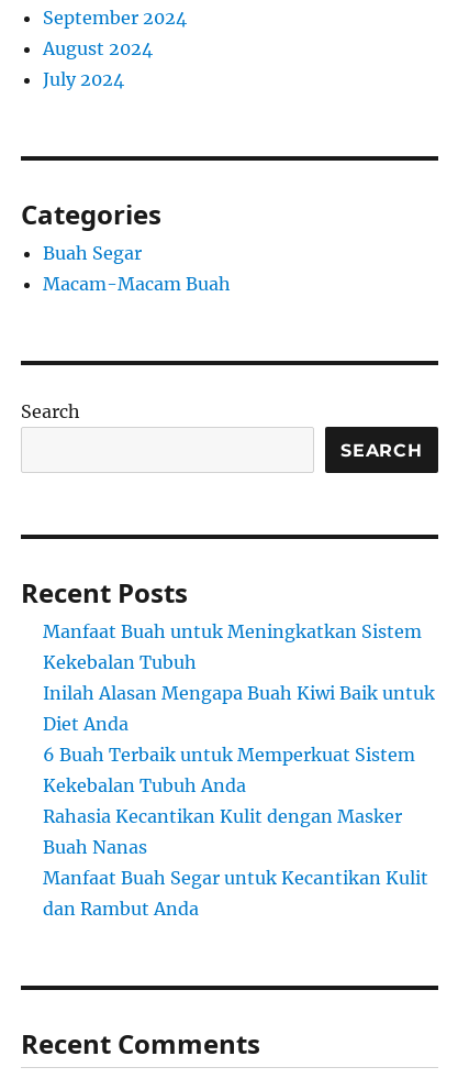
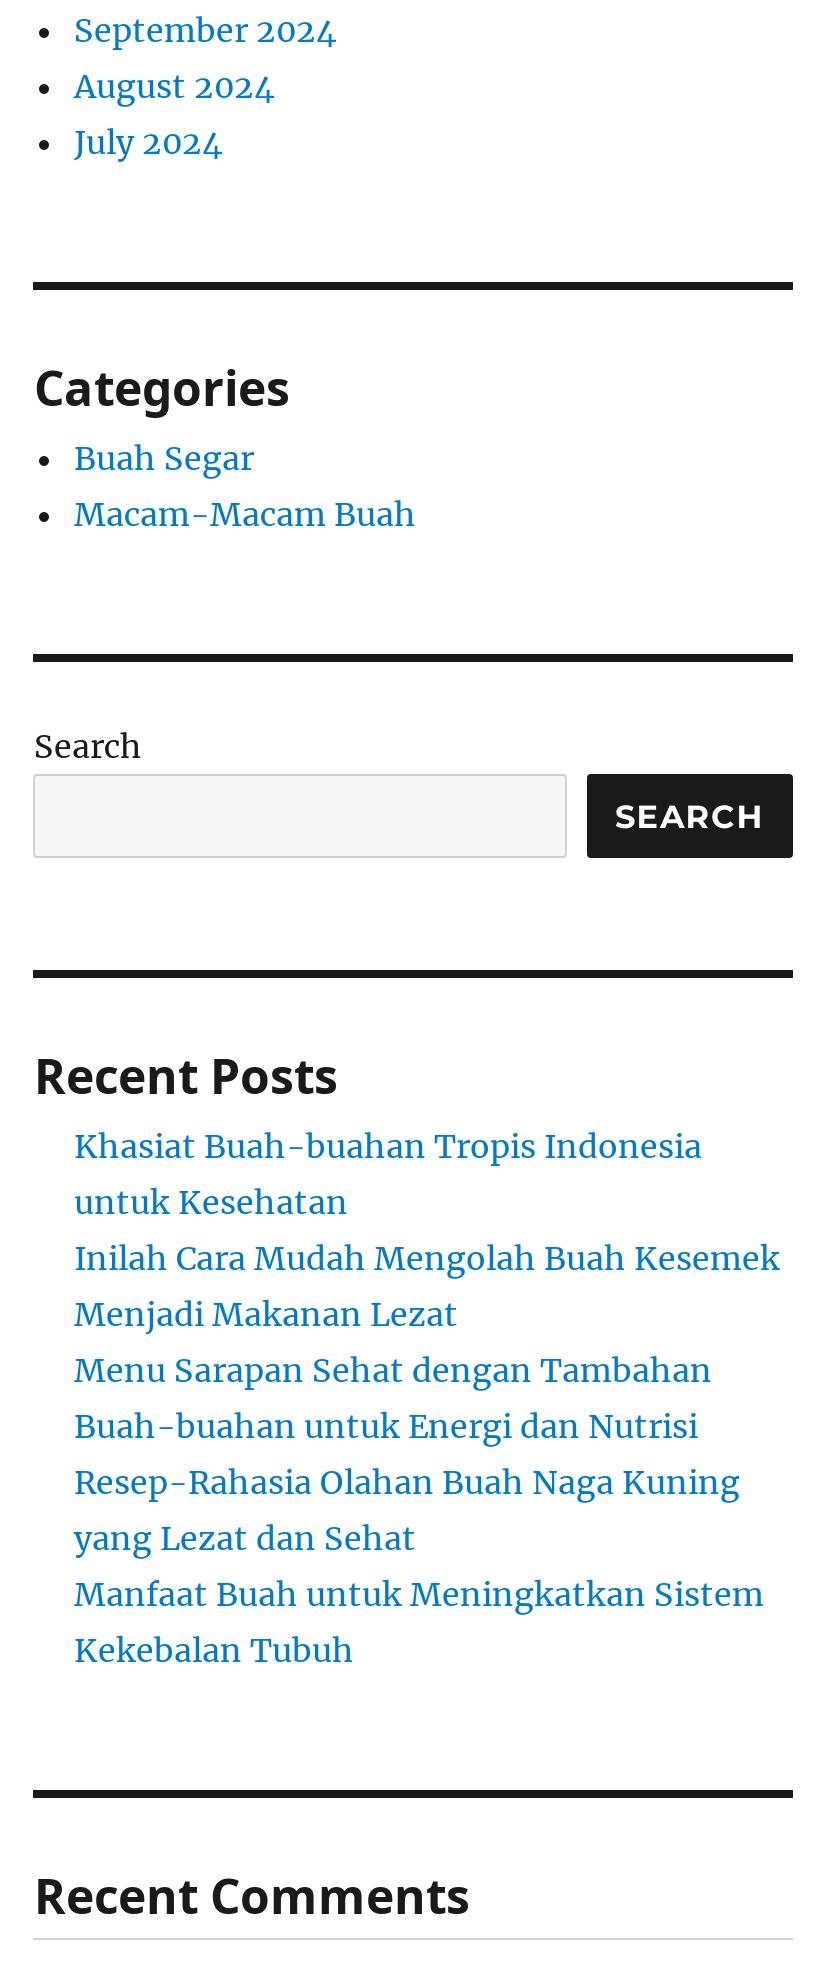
none -> [74,1126,780,1558] Khasiat Buah-buahan Tropis Indonesia | untuk Kesehatan | Inilah Cara Mudah Mengolah Buah Kesemek | Menjadi Makanan Lezat | Menu Sarapan Sehat dengan Tambahan | Buah-buahan untuk Energi dan Nutrisi | Resep-Rahasia Olahan Buah Naga Kuning | yang Lezat dan Sehat
moved [43,621,422,673] -> [74,1574,764,1670]: Manfaat Buah untuk Meningkatkan Sistem | Kekebalan Tubuh
[43,682,436,920] Inilah Alasan Mengapa Buah Kiwi Baik untuk | Diet Anda | 6 Buah Terbaik untuk Memperkuat Sistem | Kekebalan Tubuh Anda | Rahasia Kecantikan Kulit dengan Masker | Buah Nanas | Manfaat Buah Segar untuk Kecantikan Kulit | dan Rambut Anda -> none

